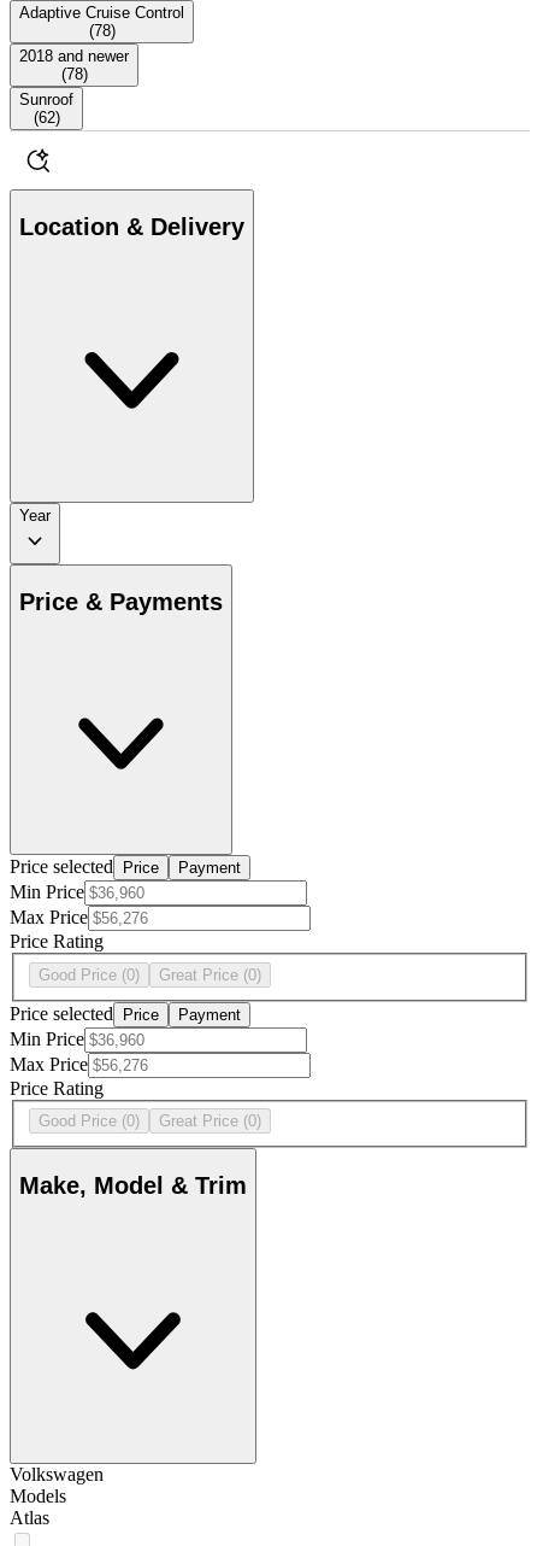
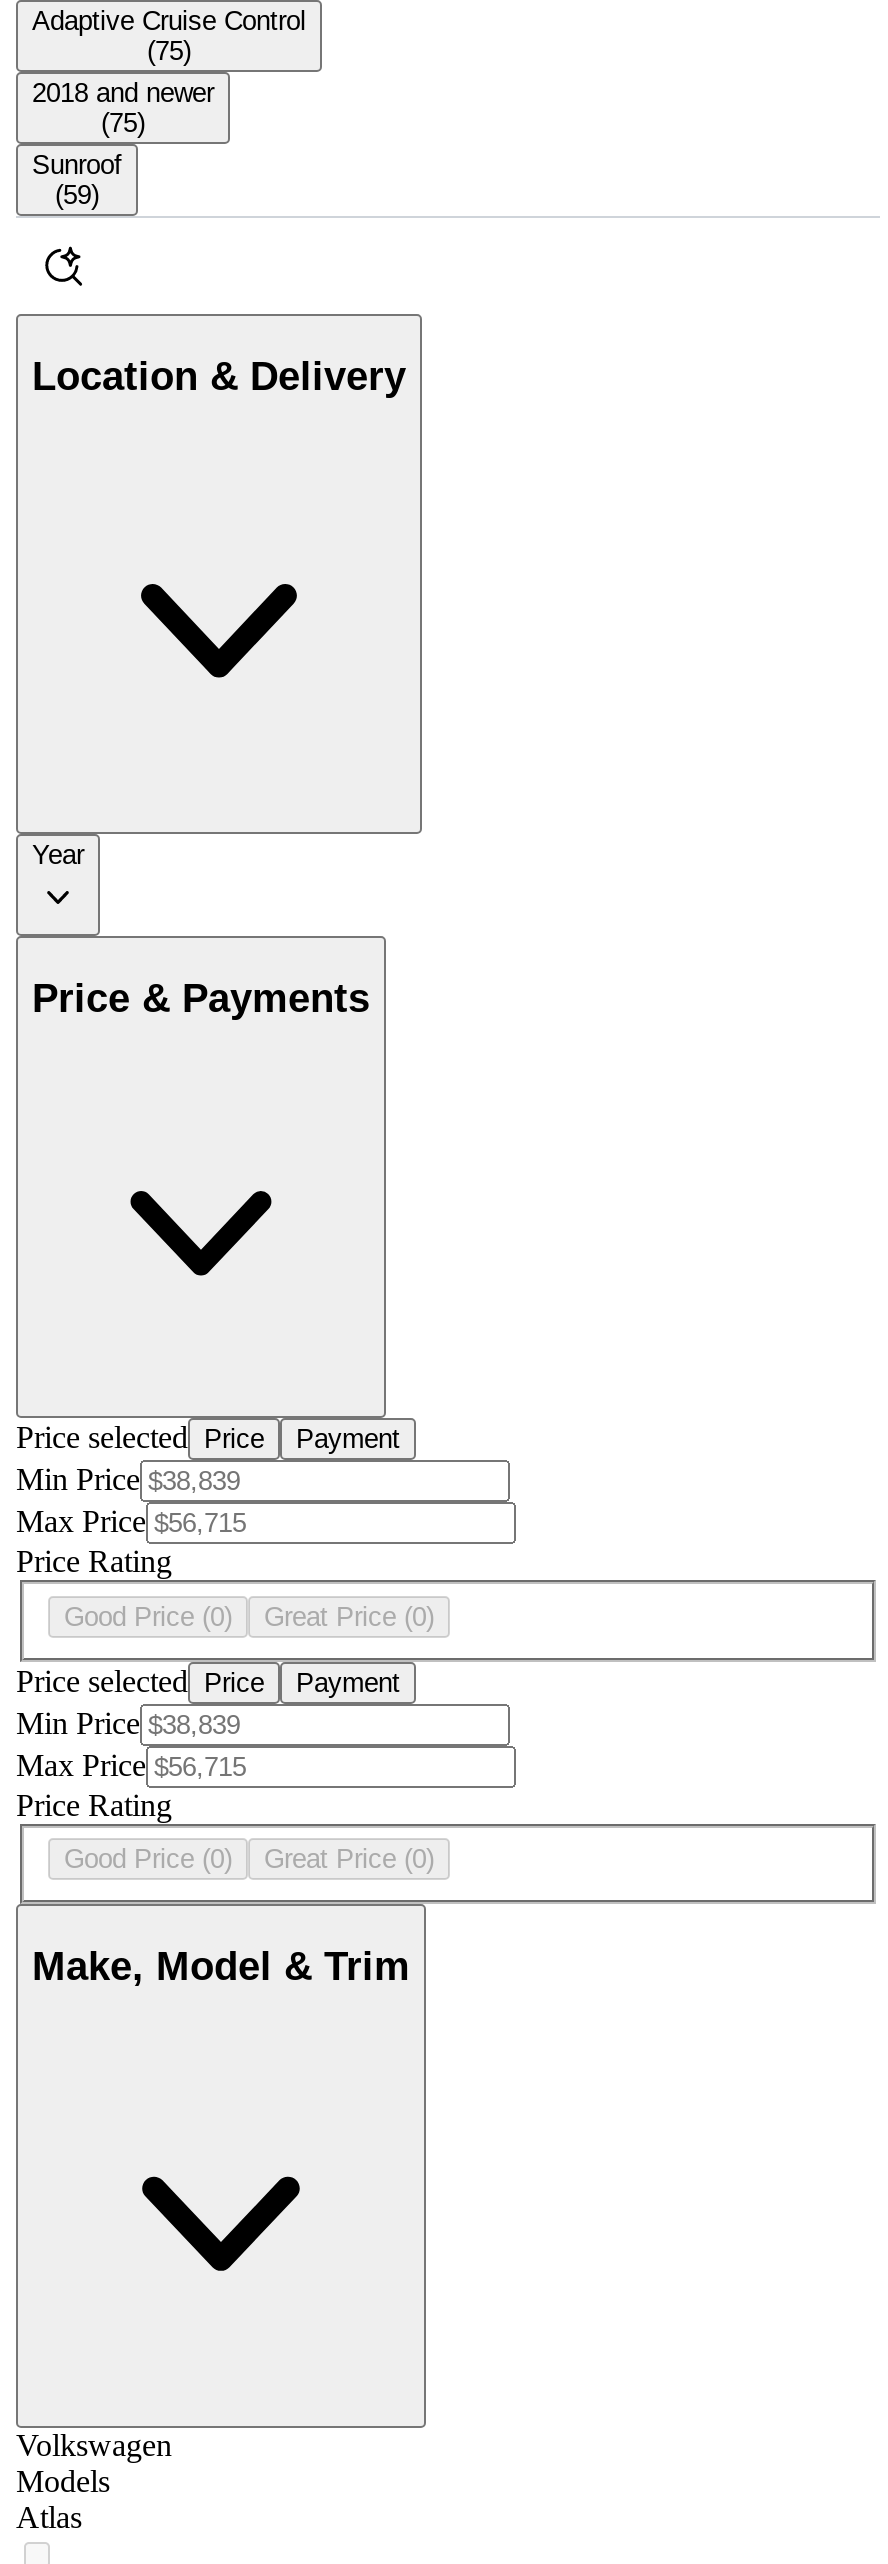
[88,22,115,40] (78) -> [147,36,191,66] (75)
[61,65,87,83] (78) -> [101,108,145,138] (75)
[33,108,60,127] (62) -> [55,180,99,210] (59)

